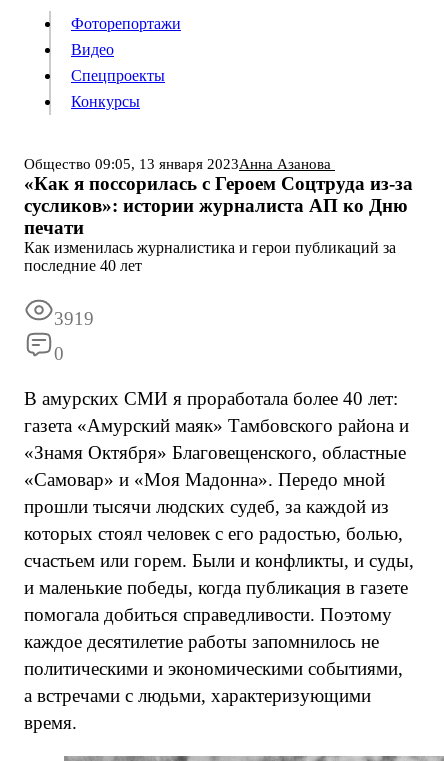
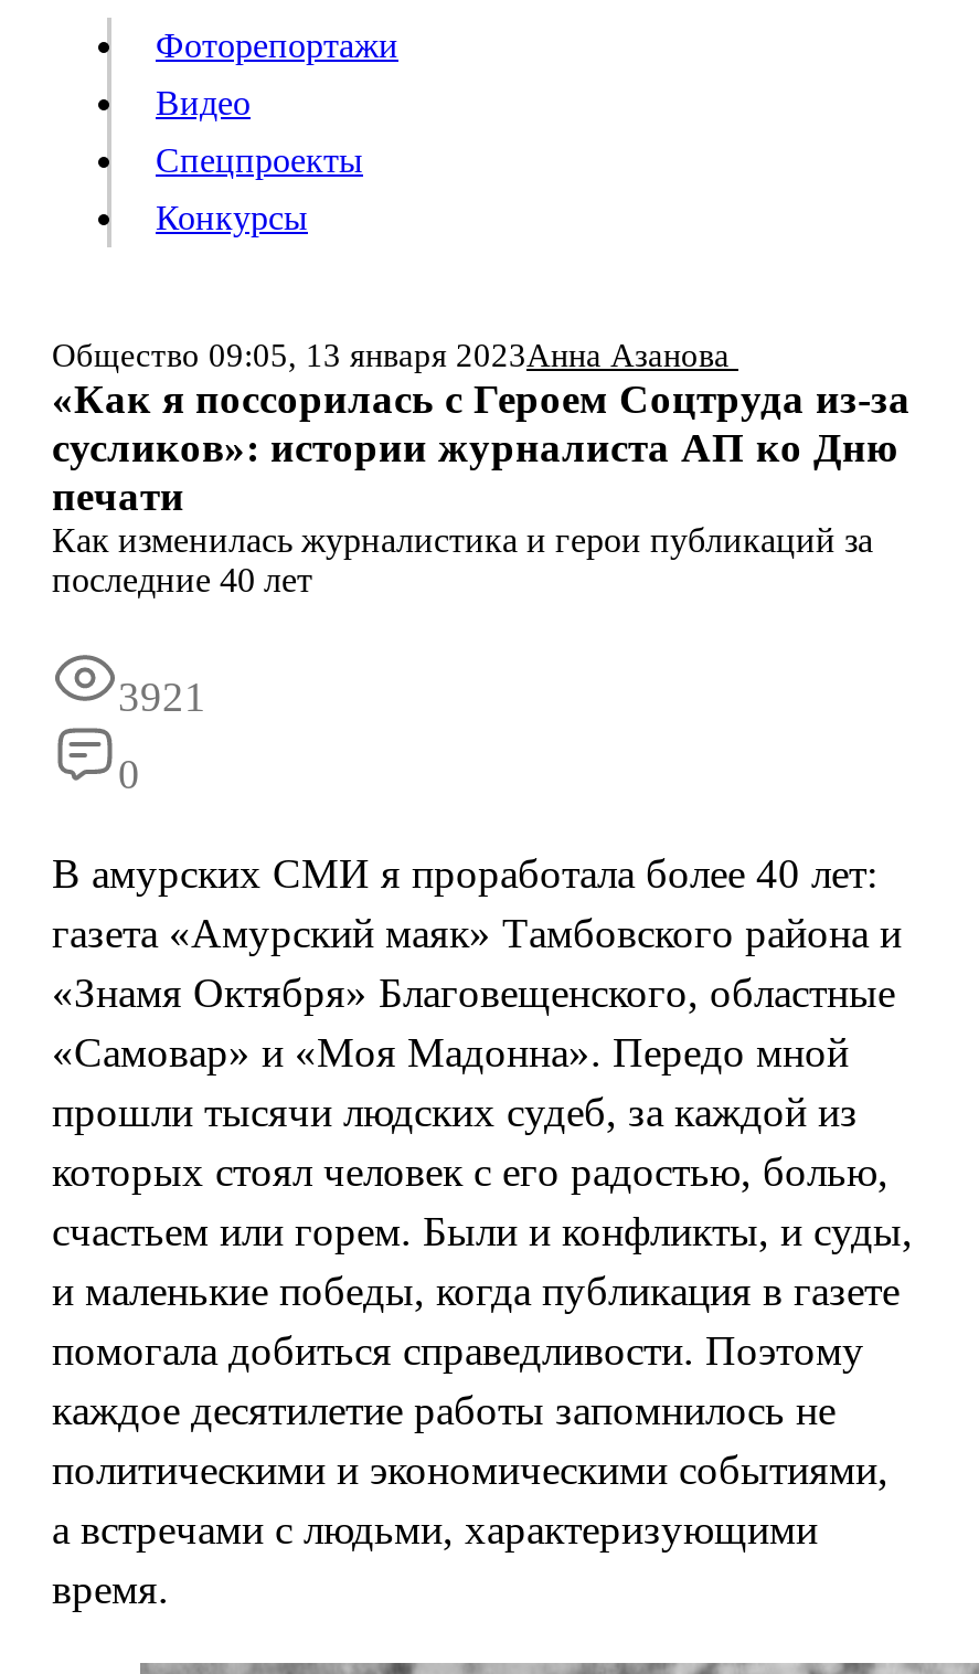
[54,308,94,329] 3919 -> [118,674,206,721] 3921

